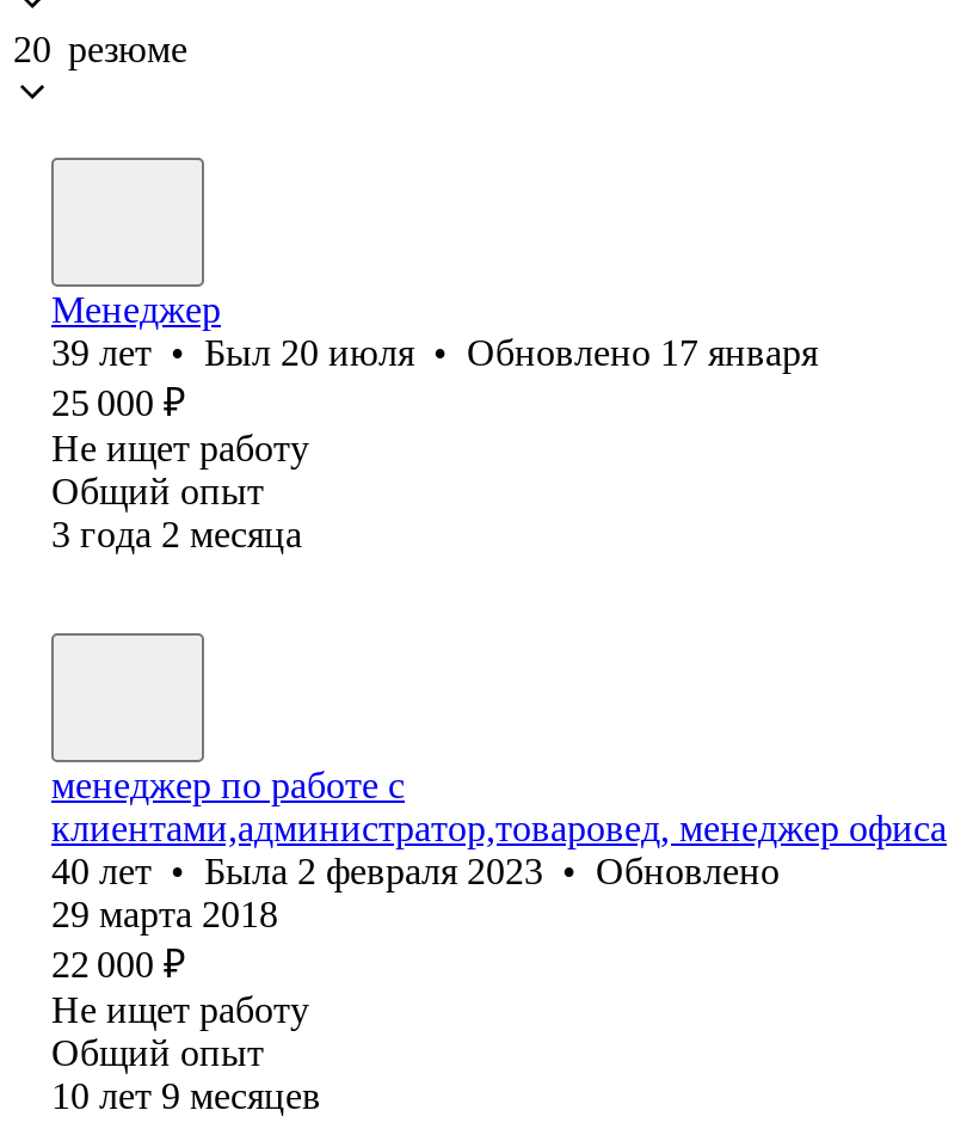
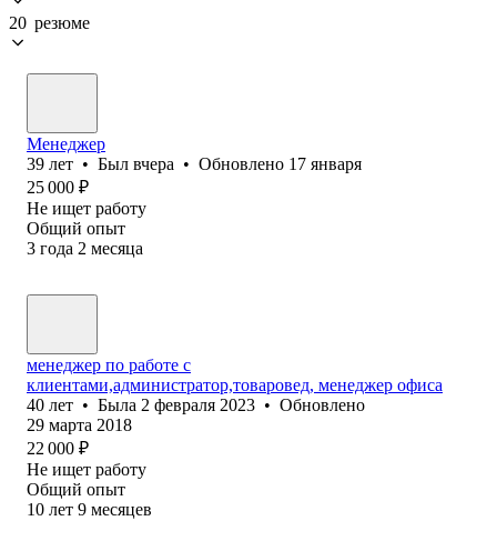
[51,332,818,373] 39 лет • Был 20 июля • Обновлено 17 января -> [27,154,362,173] 39 лет • Был вчера • Обновлено 17 января

